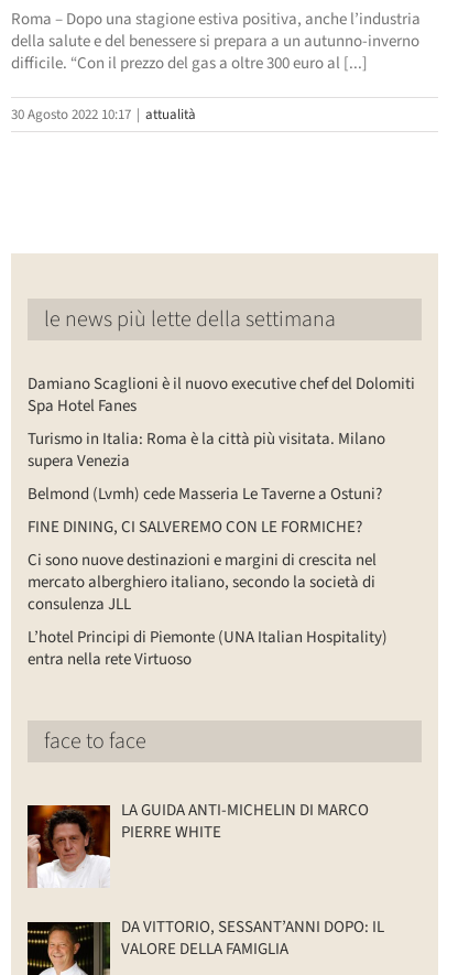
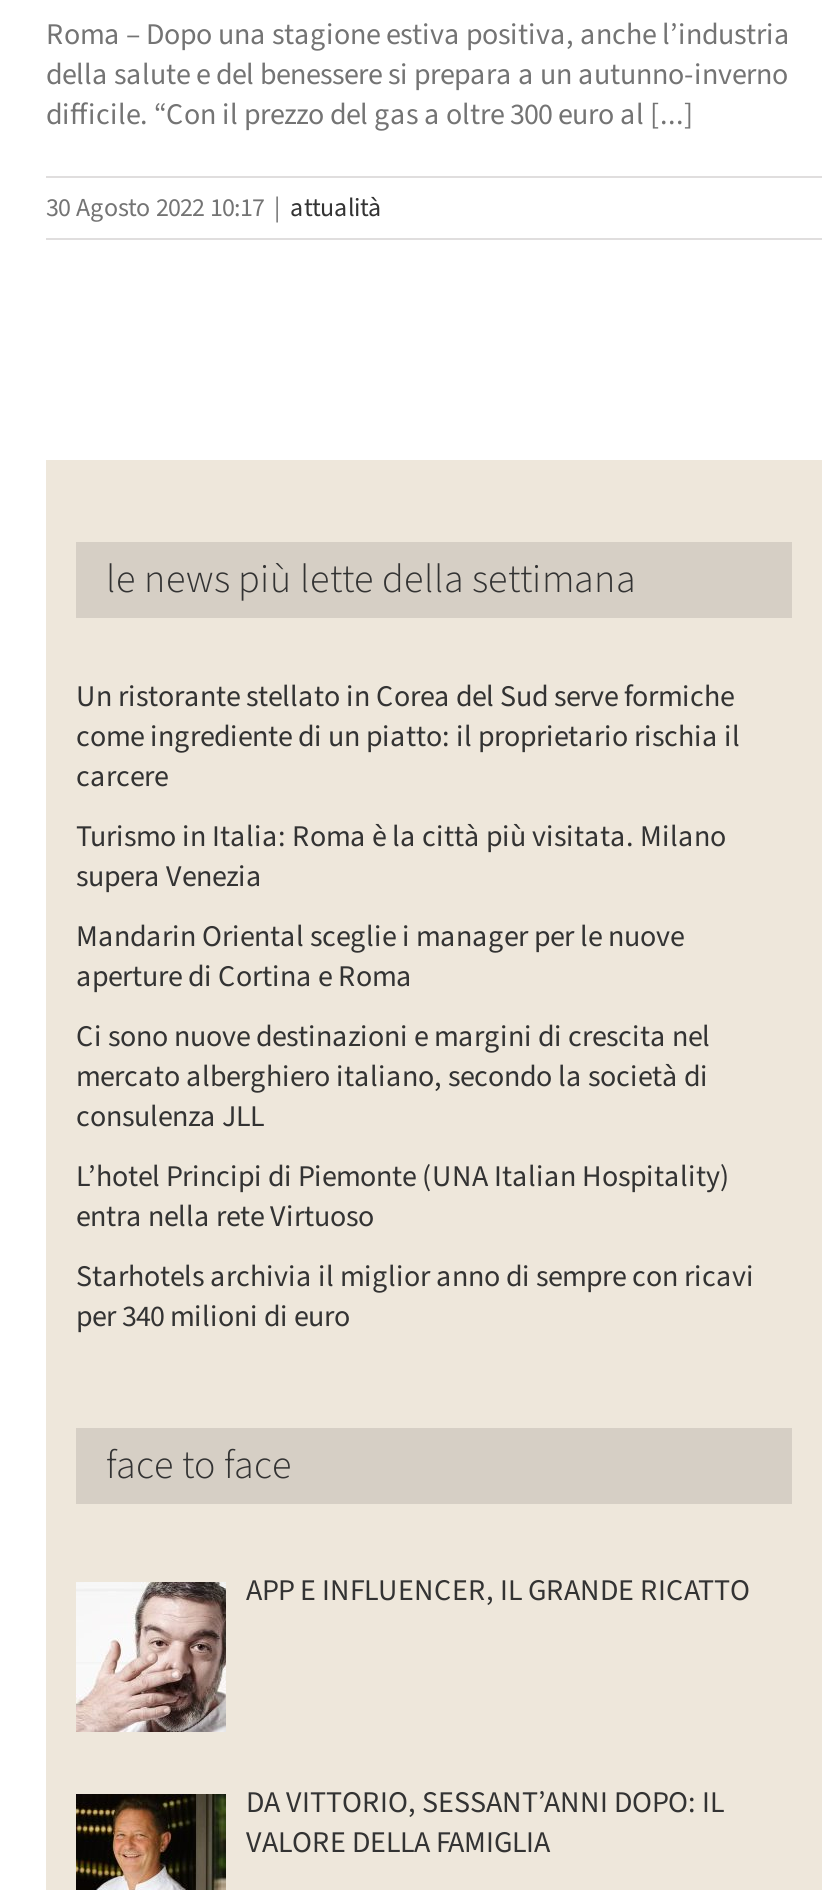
[28,372,415,418] Damiano Scaglioni è il nuovo executive chef del Dolomiti | Spa Hotel Fanes -> [76,676,740,798] Un ristorante stellato in Corea del Sud serve formiche | come ingrediente di un piatto: il proprietario rischia il | carcere
[28,483,382,539] Belmond (Lvmh) cede Masseria Le Taverne a Ostuni? | FINE DINING, CI SALVEREMO CON LE FORMICHE? -> [76,916,684,998] Mandarin Oriental sceglie i manager per le nuove | aperture di Cortina e Roma
none -> [76,1256,754,1338] Starhotels archivia il miglior anno di sempre con ricavi | per 340 milioni di euro
[26,799,369,888] [image] | LA GUIDA ANTI-MICHELIN DI MARCO | PIERRE WHITE -> [76,1570,750,1734] [image] | APP E INFLUENCER, IL GRANDE RICATTO

